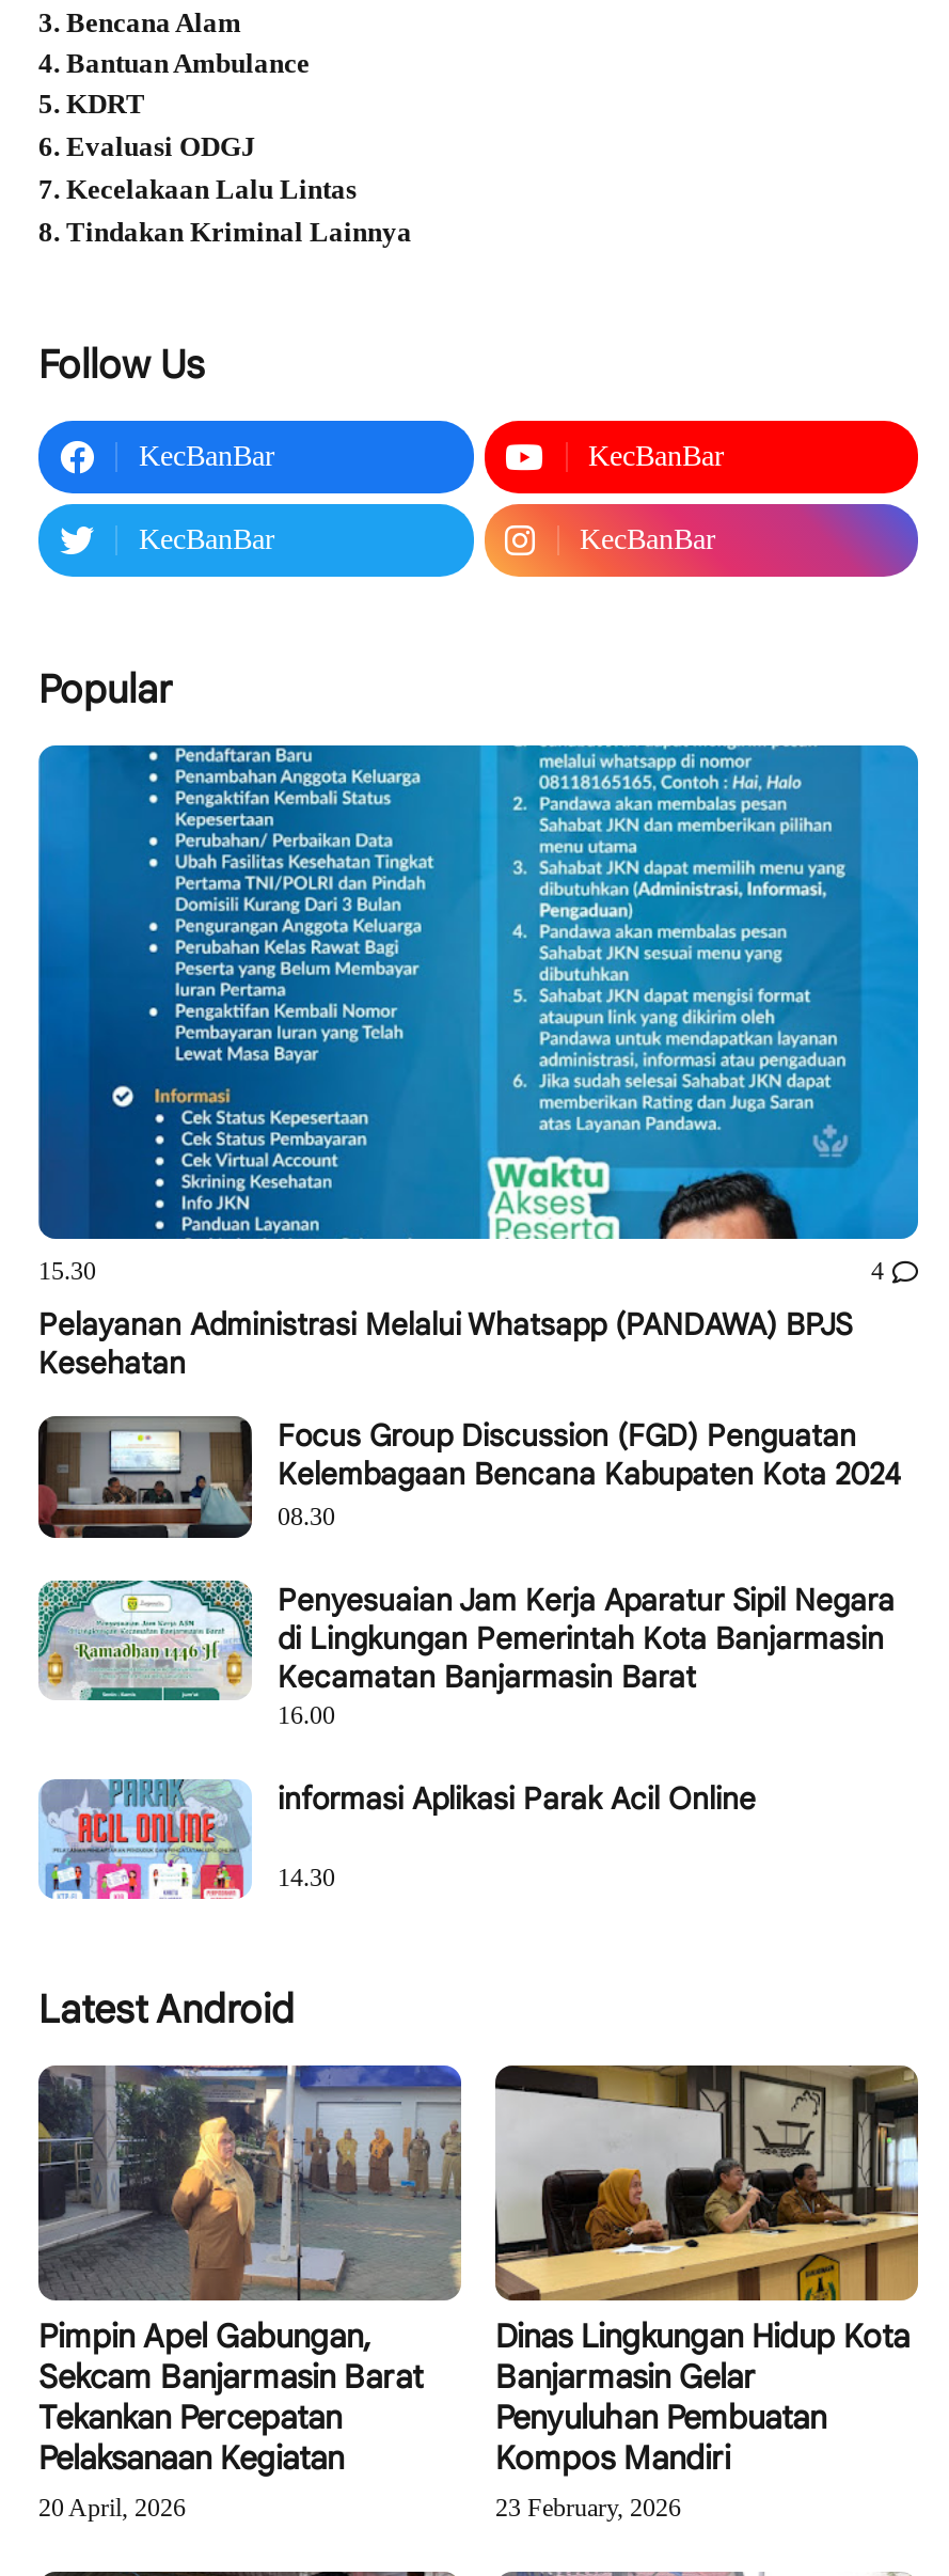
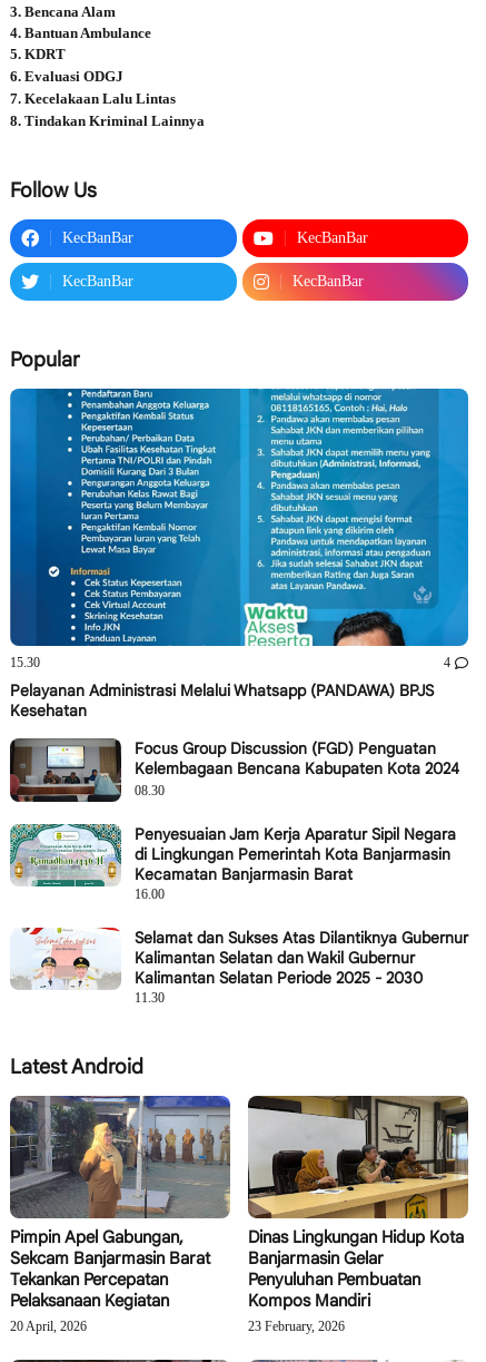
[38,1777,756,1901] [image] | informasi Aplikasi Parak Acil Online | 14.30 -> [10,927,468,1005] [image] | Selamat dan Sukses Atas Dilantiknya Gubernur | Kalimantan Selatan dan Wakil Gubernur | Kalimantan Selatan Periode 2025 - 2030 | 11.30

